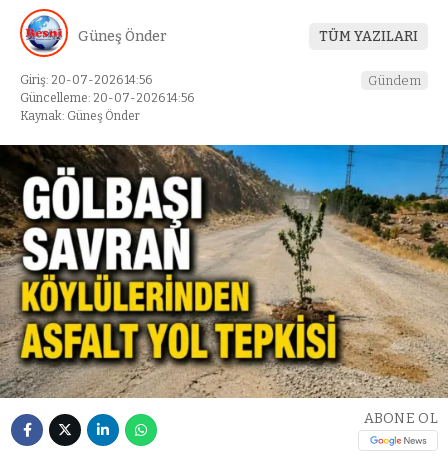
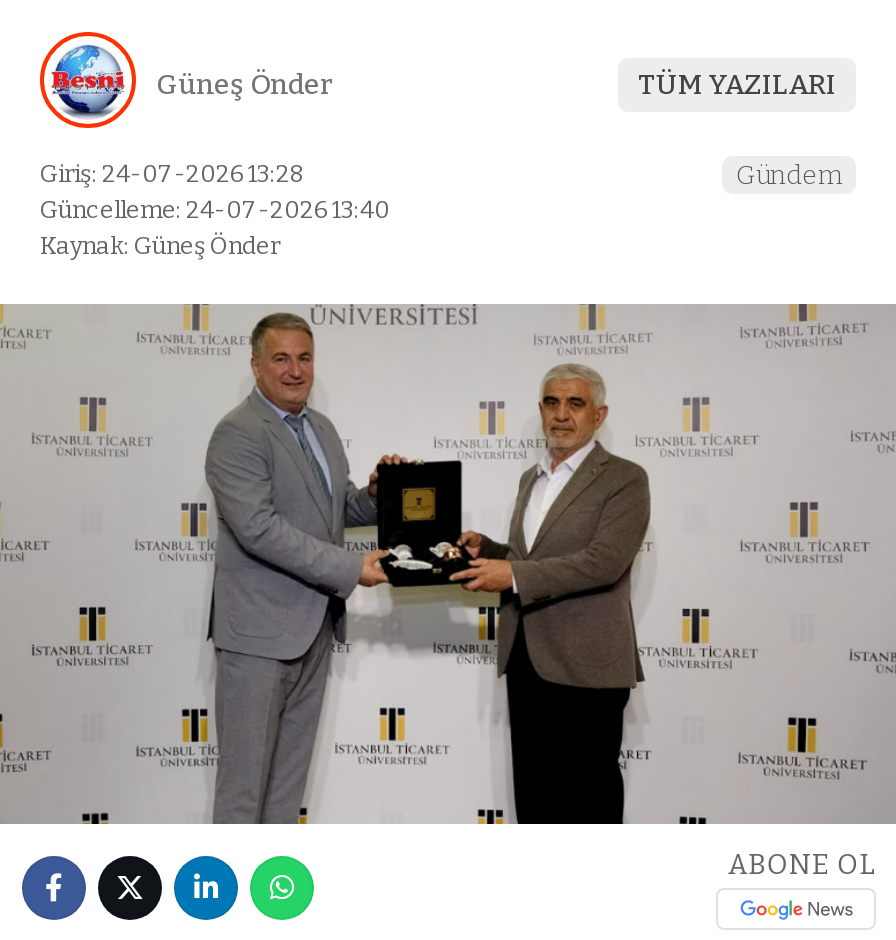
[20,73,152,87] Giriş: 20-07-2026 14:56 -> [40,159,306,187] Giriş: 24-07-2026 13:28
[20,91,194,105] Güncelleme: 20-07-2026 14:56 -> [40,195,390,223] Güncelleme: 24-07-2026 13:40
[3,144,445,398] [image] -> [6,302,890,826] [image]

